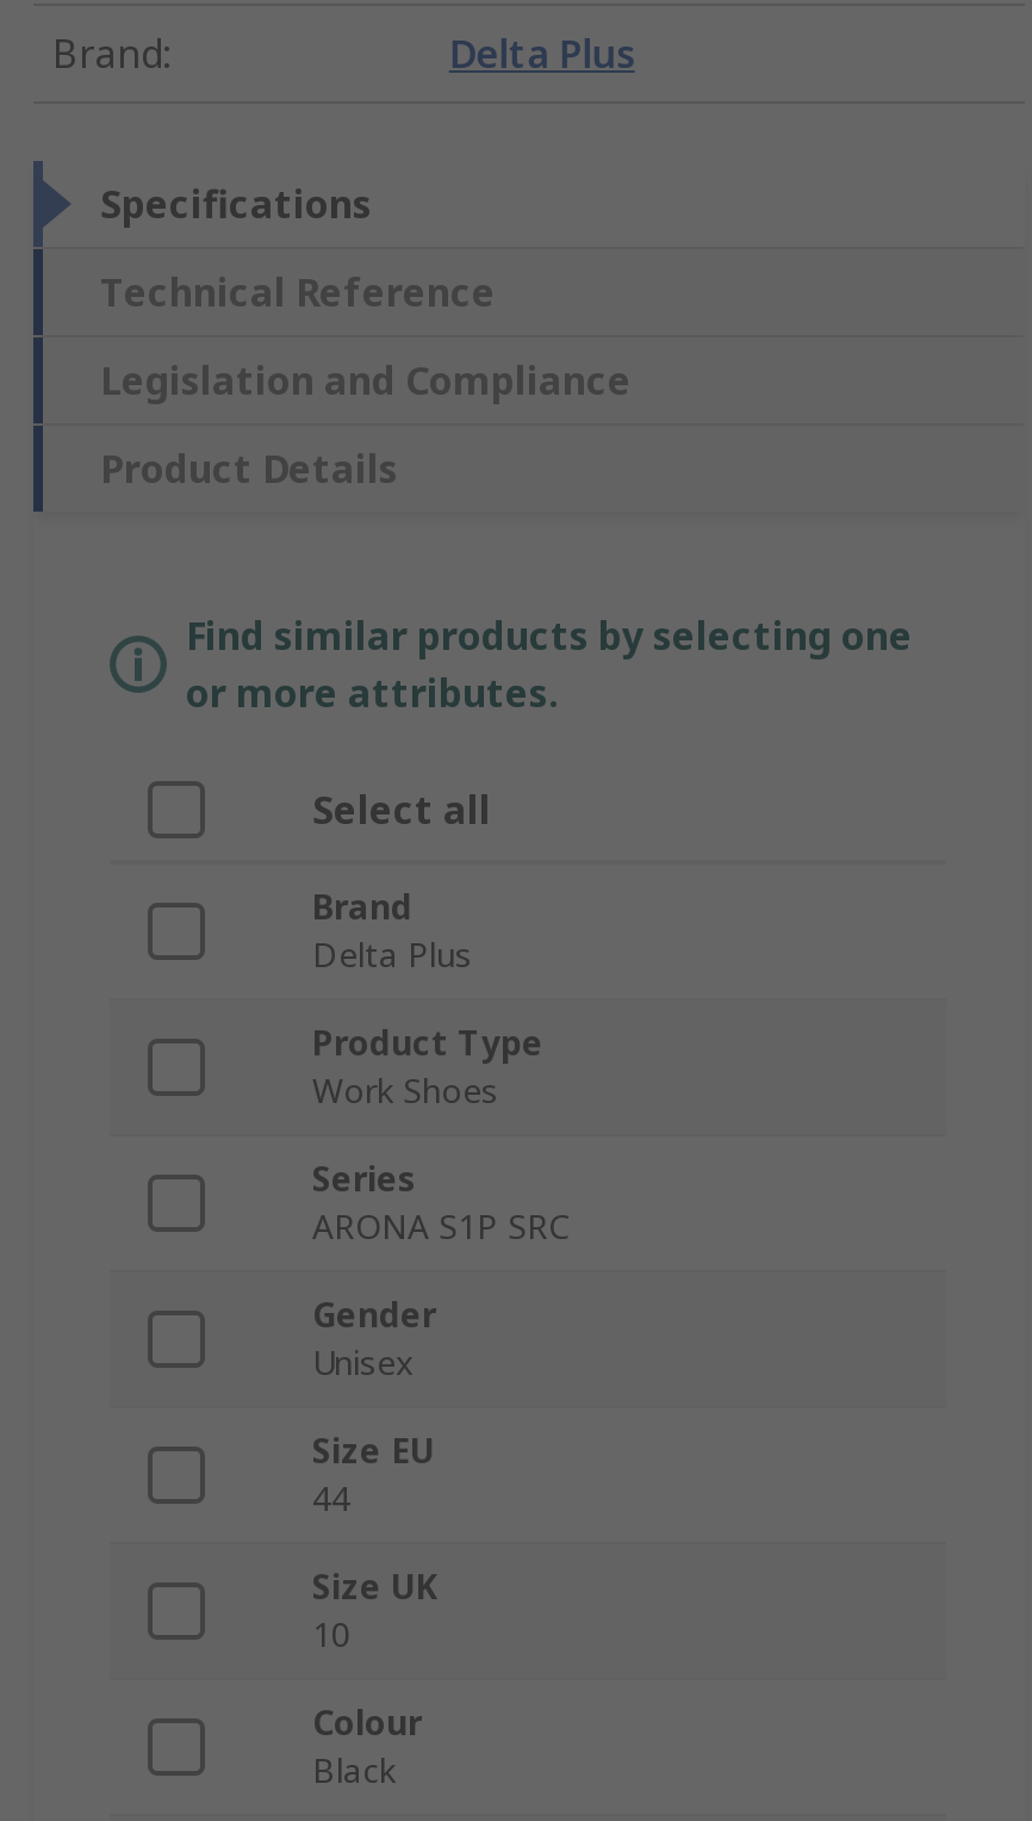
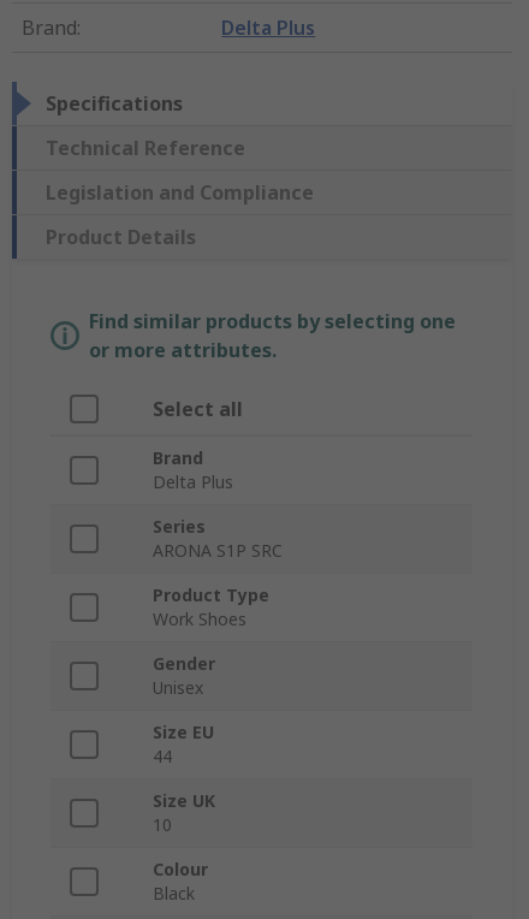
moved [312,1021,543,1114] -> [153,584,269,631]: Product Type | Work Shoes
moved [312,1157,570,1250] -> [153,515,283,562]: Series | ARONA S1P SRC

